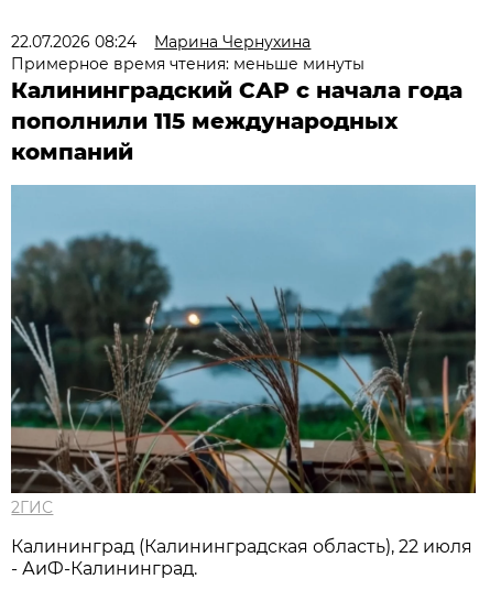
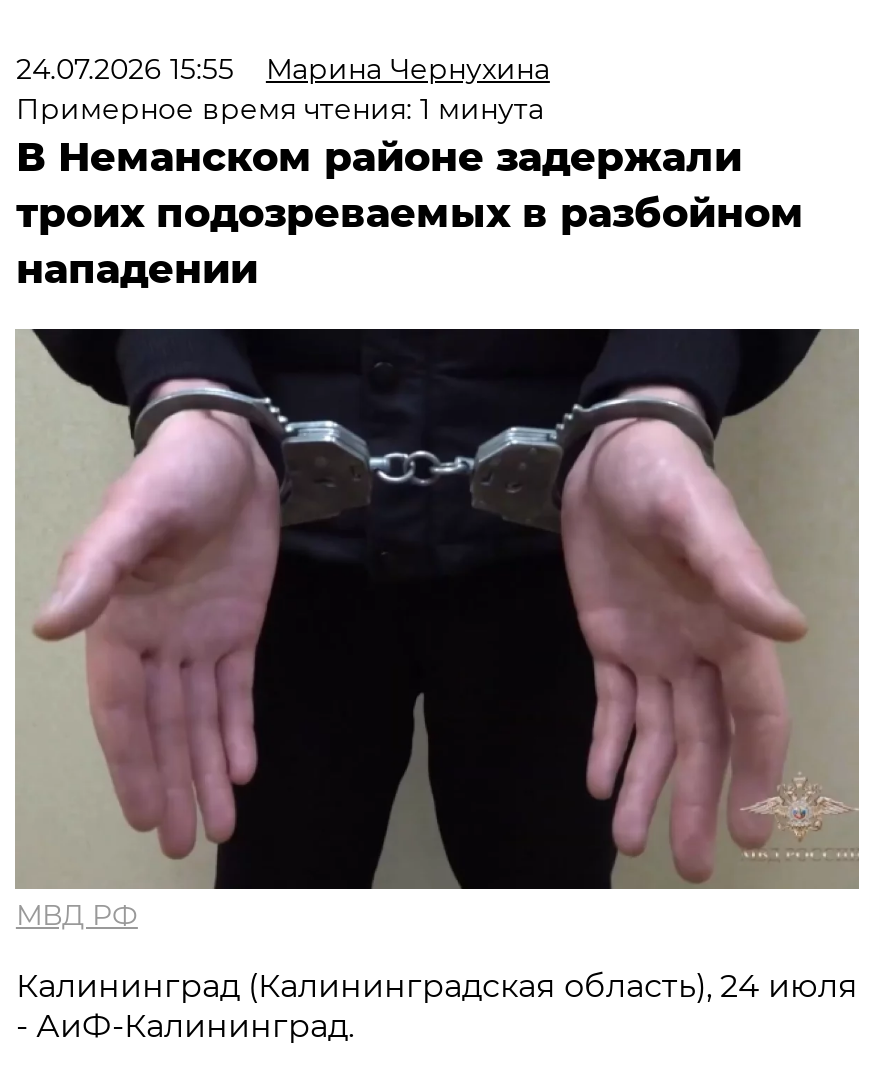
[11,32,311,52] 22.07.2026 08:24 Марина Чернухина -> [16,51,550,87] 24.07.2026 15:55 Марина Чернухина
[11,54,463,165] Примерное время чтения: меньше минуты | Калининградский САР с начала года | пополнили 115 международных | компаний -> [16,91,804,293] Примерное время чтения: 1 минута | В Неманском районе задержали | троих подозреваемых в разбойном | нападении
[11,185,477,517] [image] | 2ГИС -> [15,327,859,933] [image] | МВД РФ
[11,536,473,557] Калининград (Калининградская область), 22 июля -> [16,967,858,1005] Калининград (Калининградская область), 24 июля

